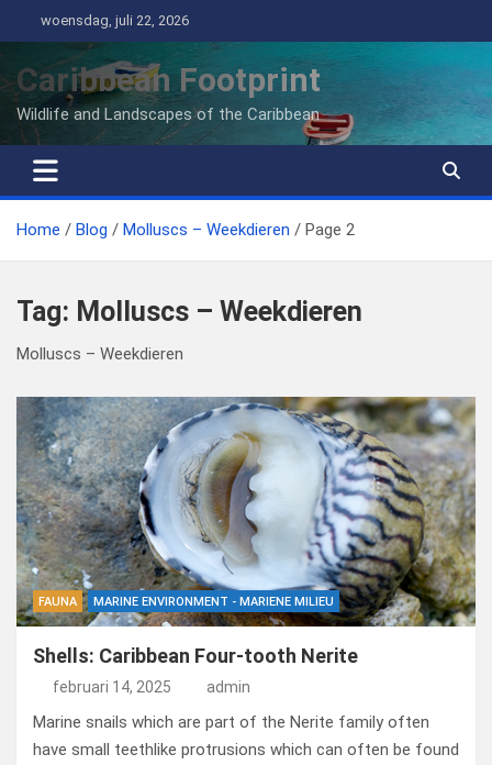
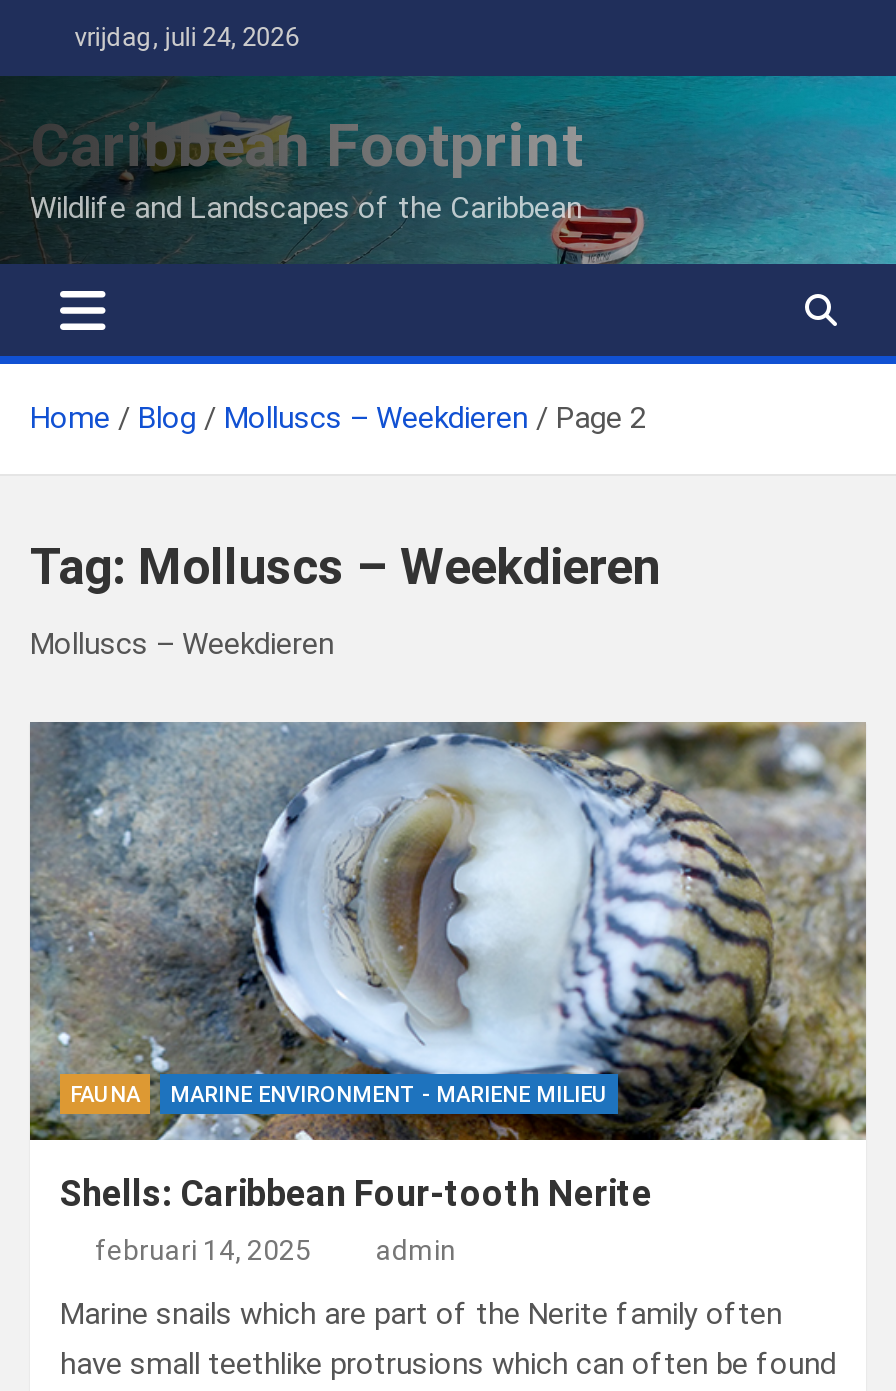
[34,12,189,29] woensdag, juli 22, 2026 -> [62,22,298,52] vrijdag, juli 24, 2026

